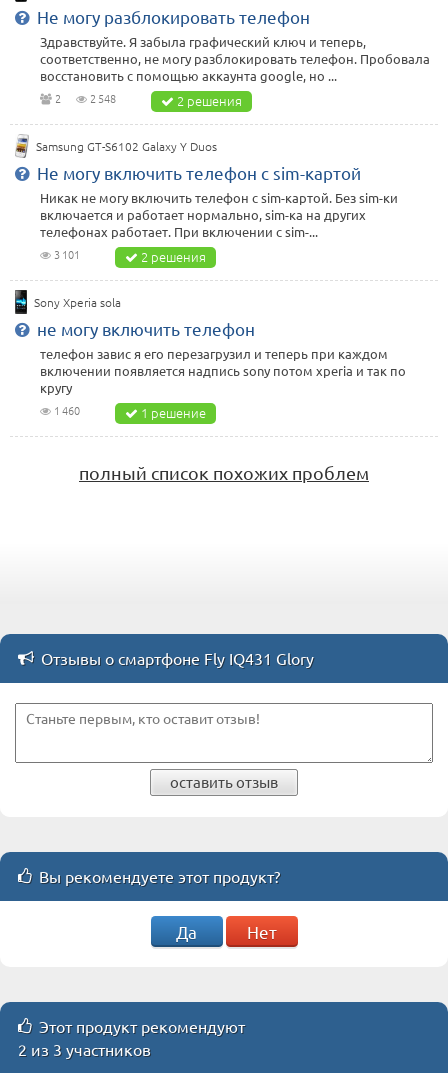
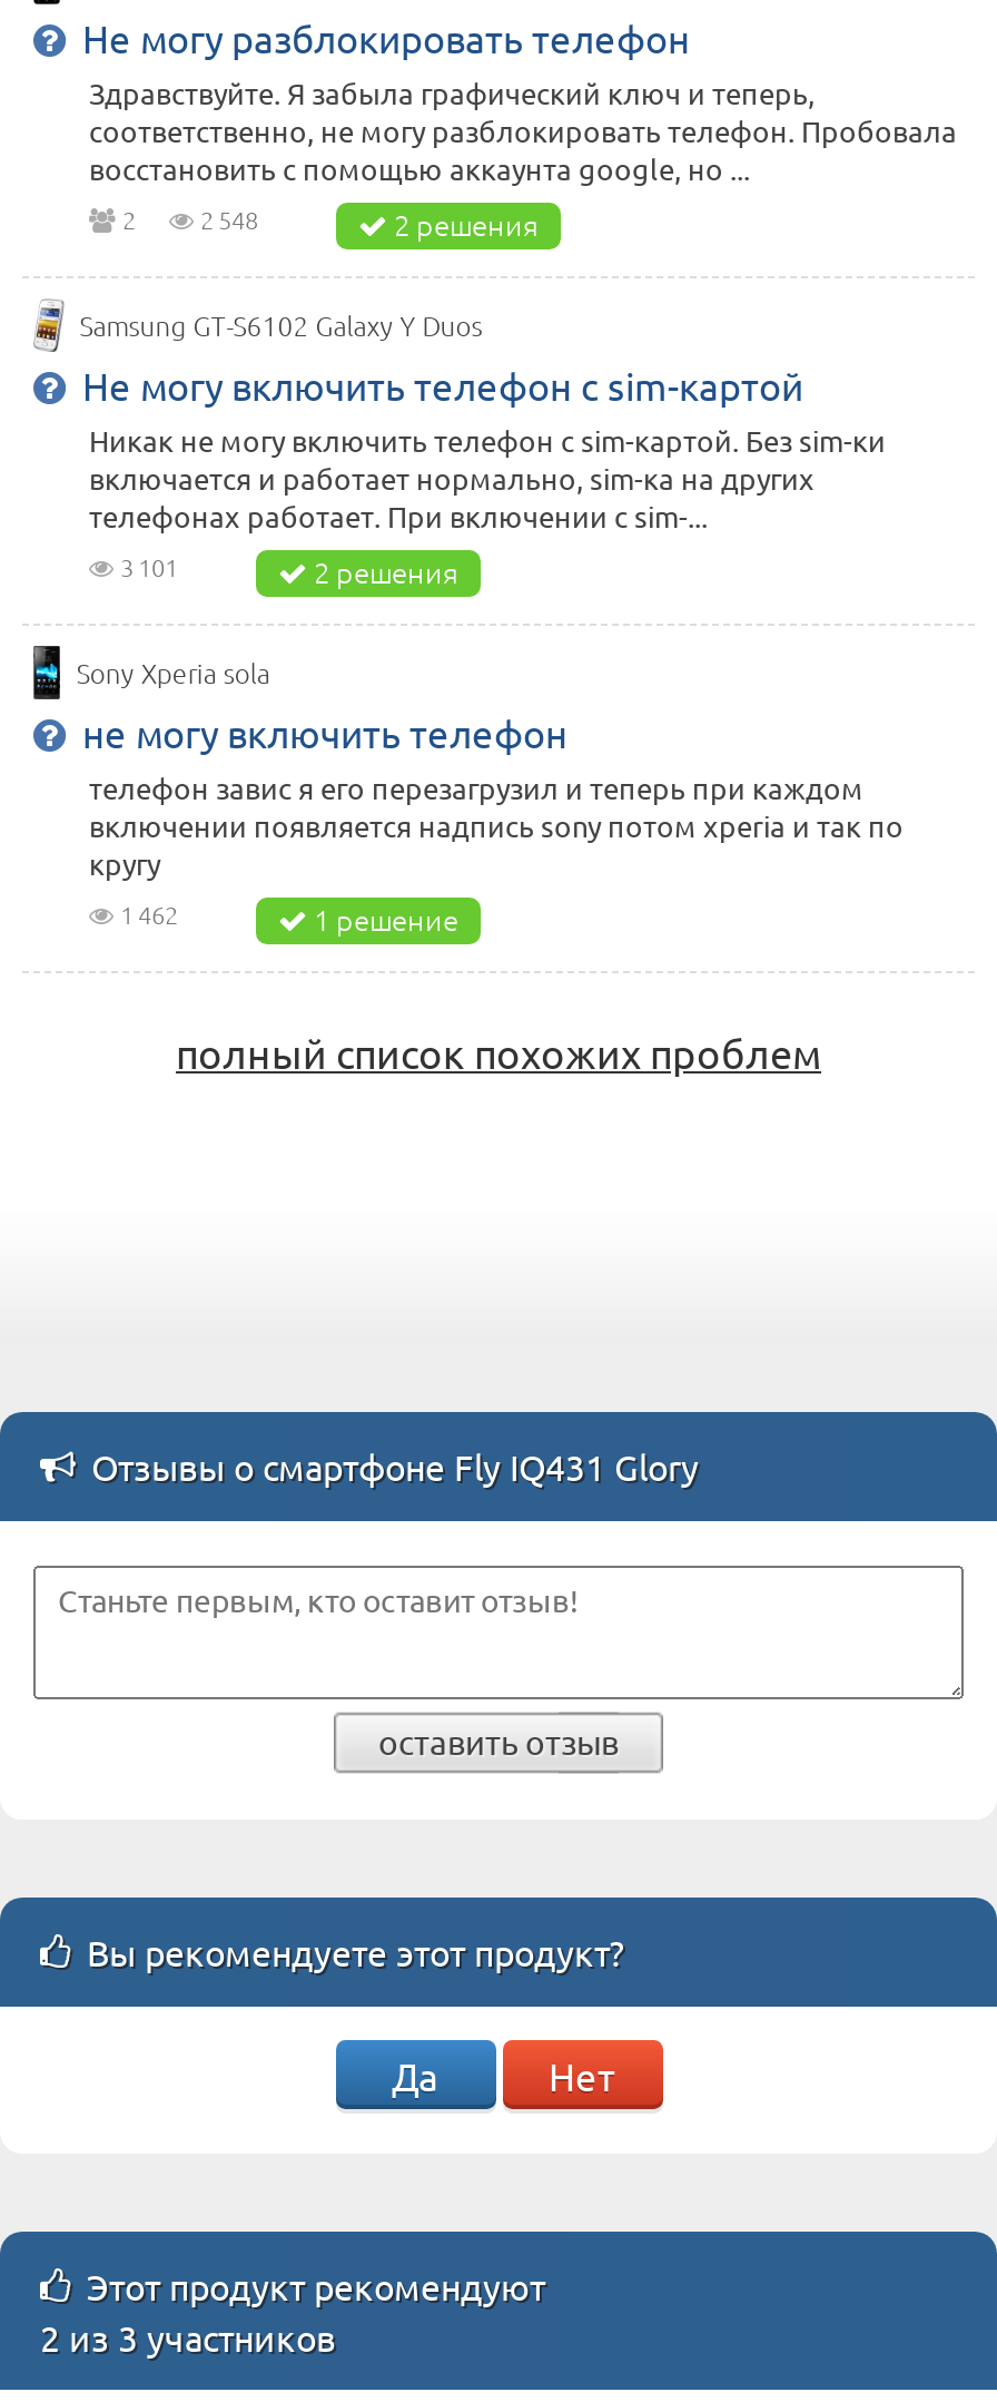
[51,402,80,418] 1 460 -> [113,895,178,931] 1 462

